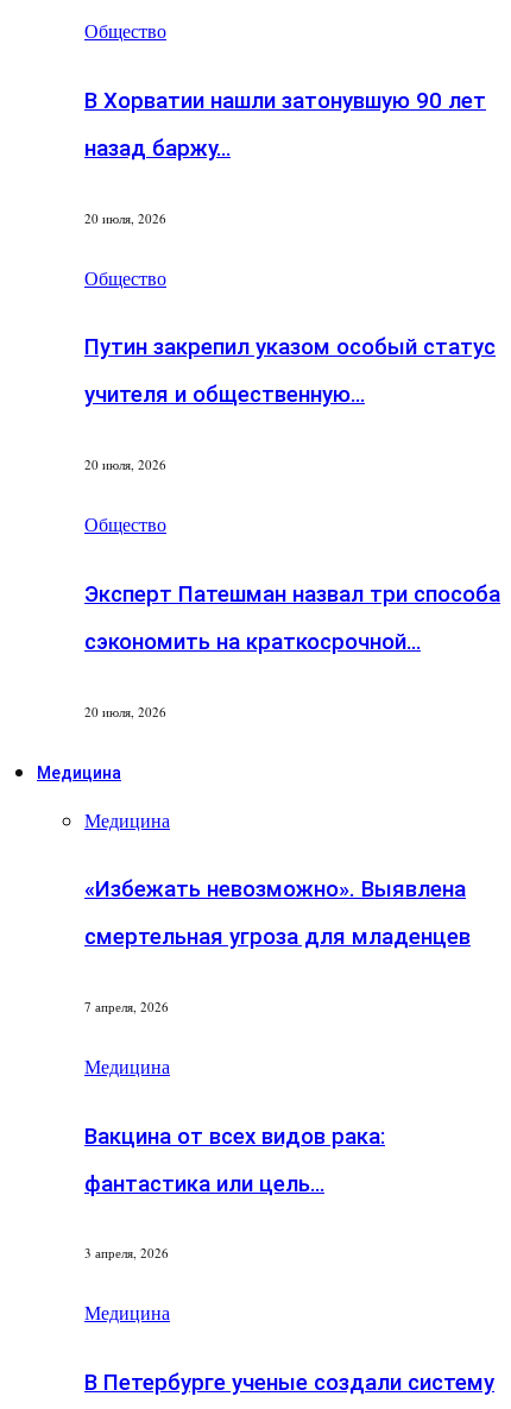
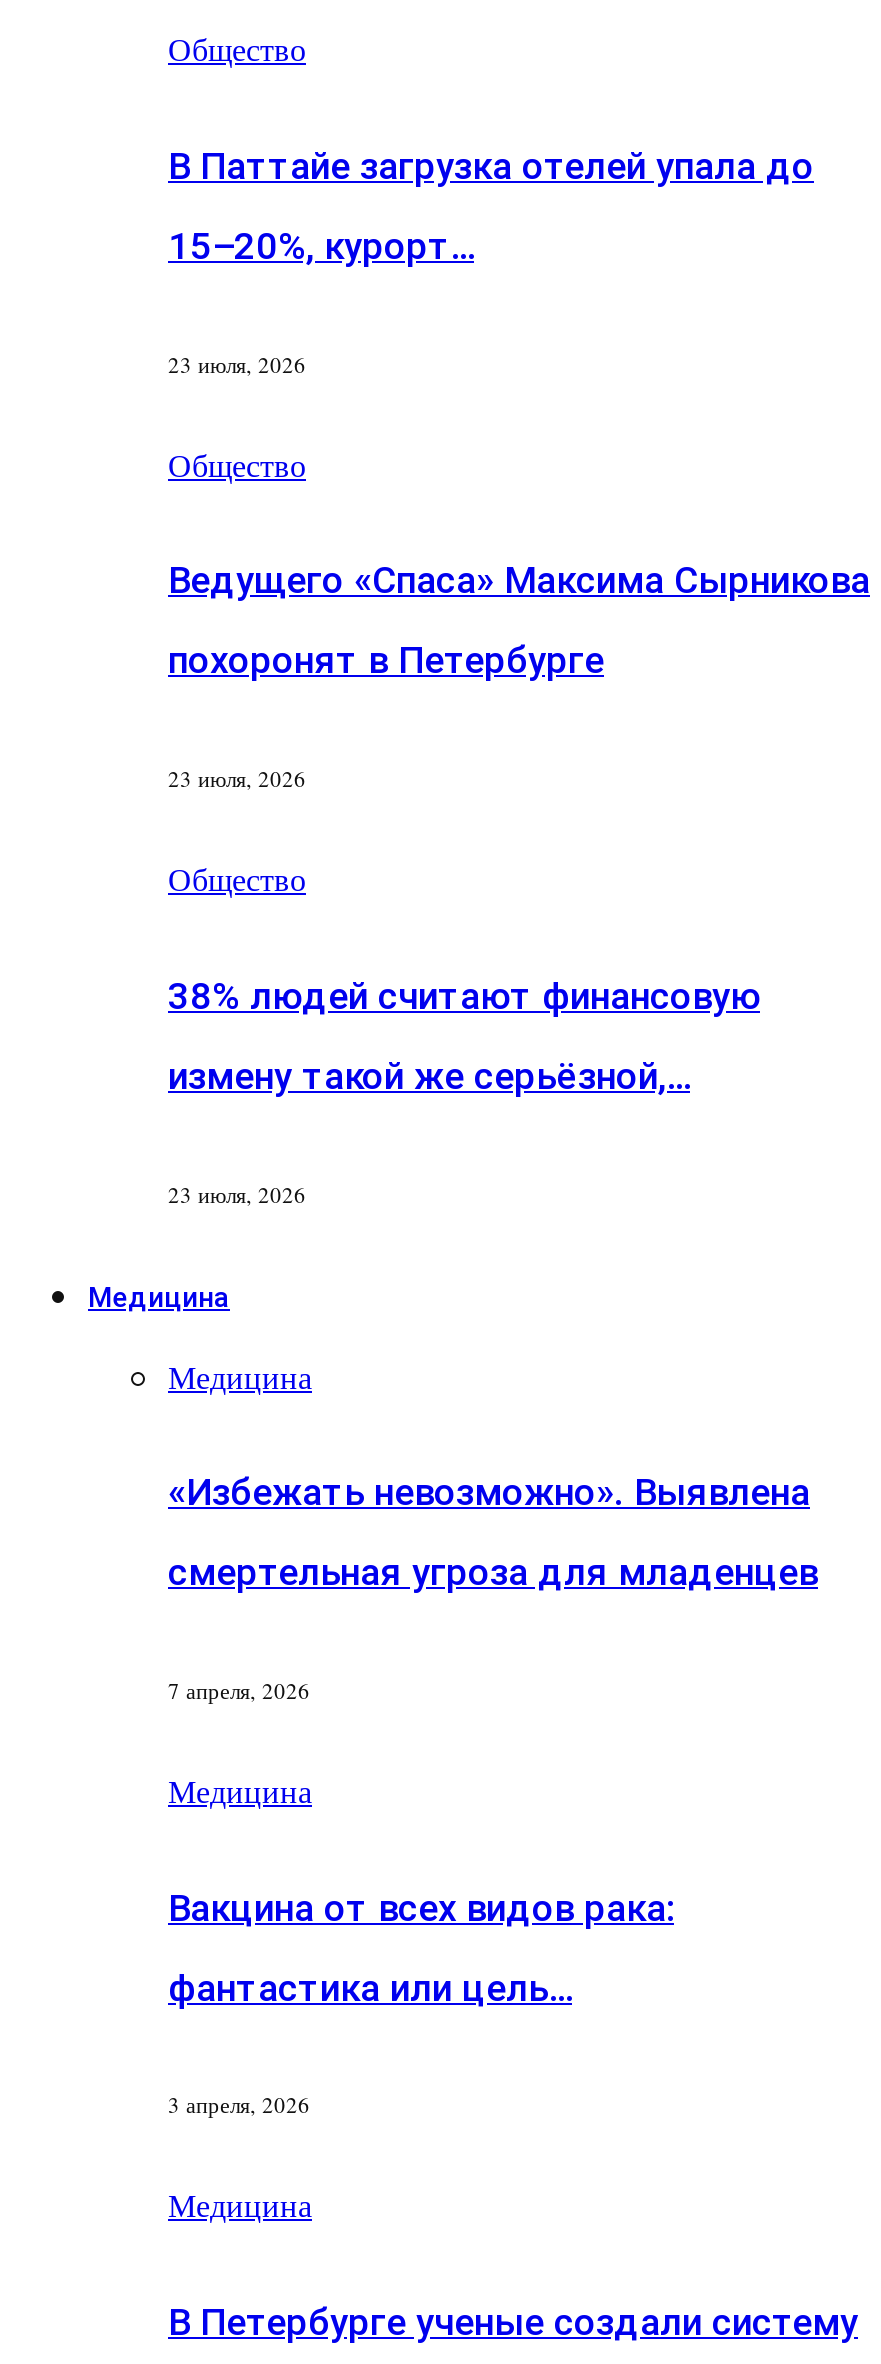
[84,88,486,114] В Хорватии нашли затонувшую 90 лет -> [168,145,814,189] В Паттайе загрузка отелей упала до
[84,136,231,162] назад баржу… -> [168,225,474,269] 15–20%, курорт…
[84,209,166,227] 20 июля, 2026 -> [168,348,306,378] 23 июля, 2026
[84,335,496,361] Путин закрепил указом особый статус -> [168,560,870,604] Ведущего «Спаса» Максима Сырникова
[84,382,365,408] учителя и общественную… -> [168,640,604,684] похоронят в Петербурге
[84,456,166,473] 20 июля, 2026 -> [168,763,306,793] 23 июля, 2026
[84,581,500,607] Эксперт Патешман назвал три способа -> [168,975,760,1019] 38% людей считают финансовую
[84,629,421,655] сэкономить на краткосрочной… -> [168,1055,690,1099] измену такой же серьёзной,…
[84,702,166,720] 20 июля, 2026 -> [168,1178,306,1208] 23 июля, 2026

